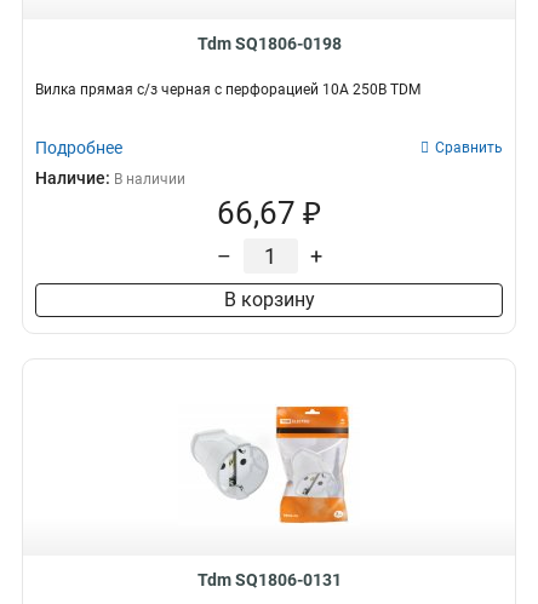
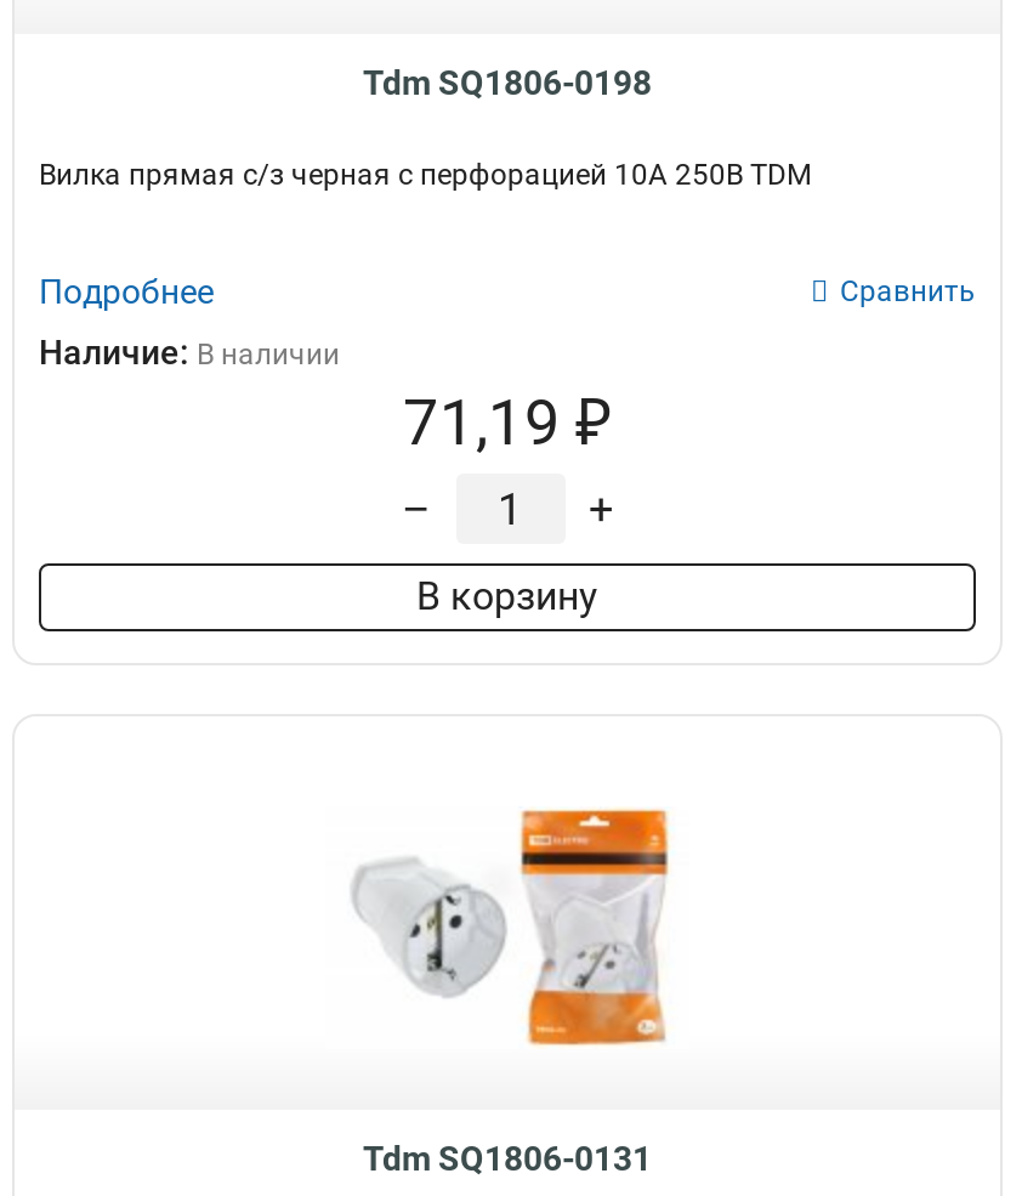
[217,195,321,231] 66,67 ₽ -> [403,386,612,459] 71,19 ₽

